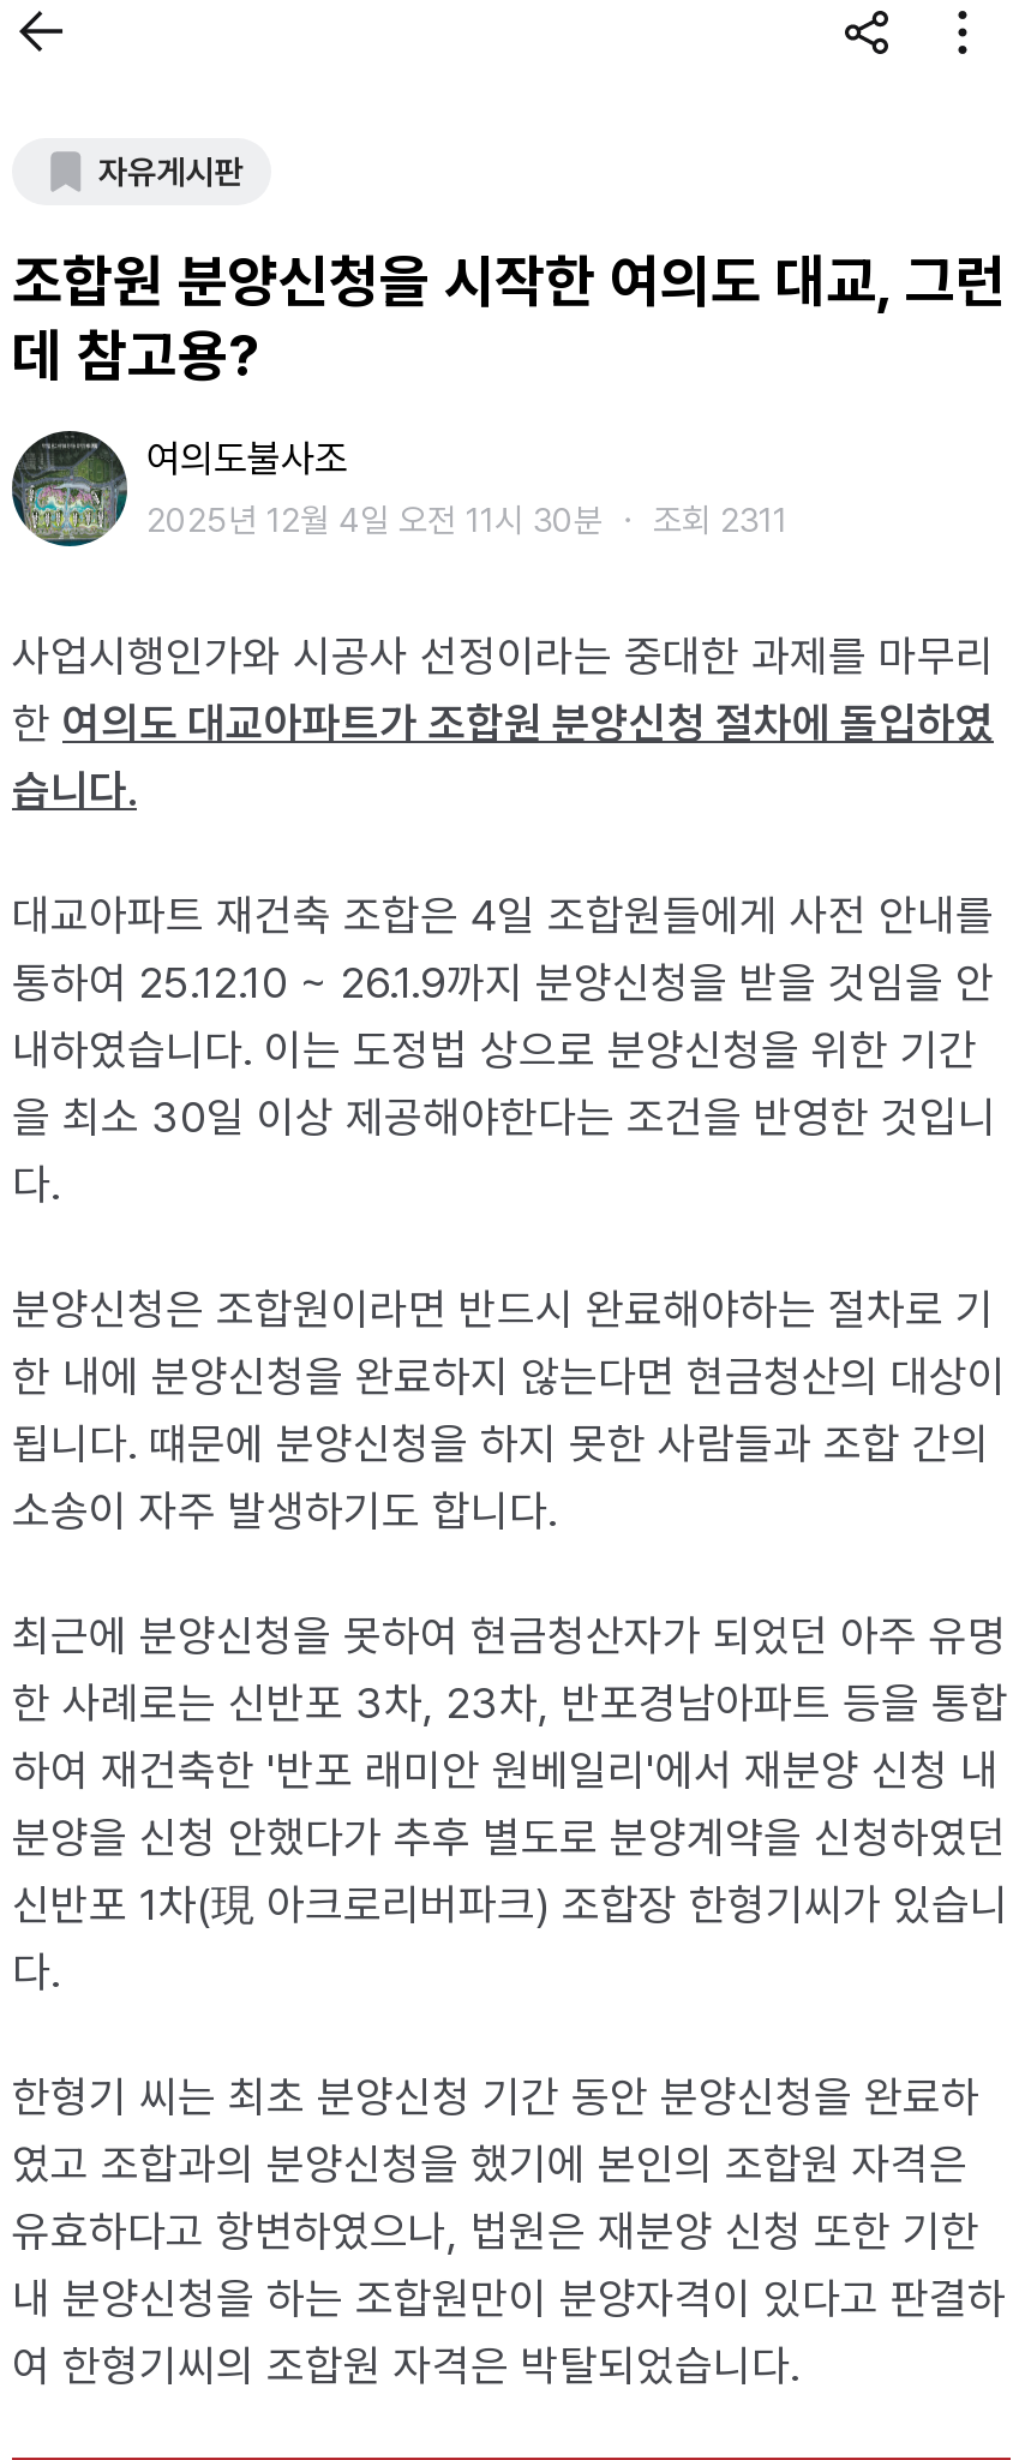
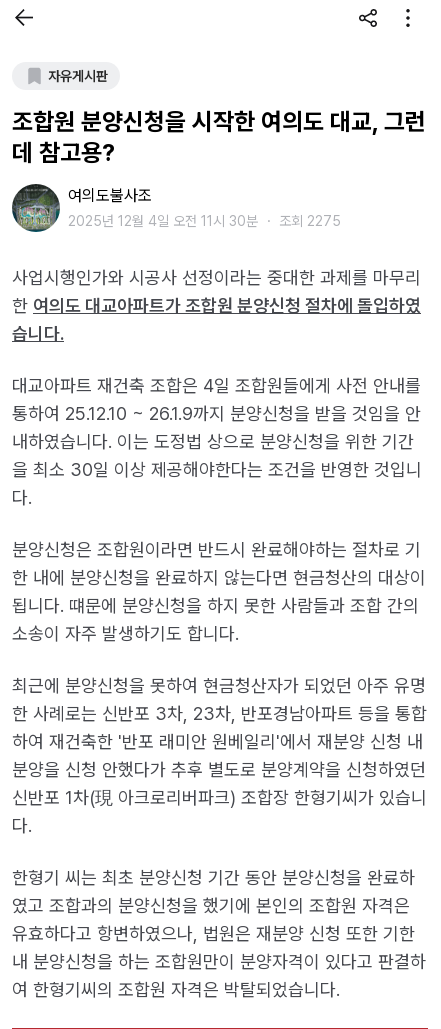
[146,499,787,538] 2025년 12월 4일 오전 11시 30분 ・ 조회 2311 -> [68,212,341,228] 2025년 12월 4일 오전 11시 30분 ・ 조회 2275

